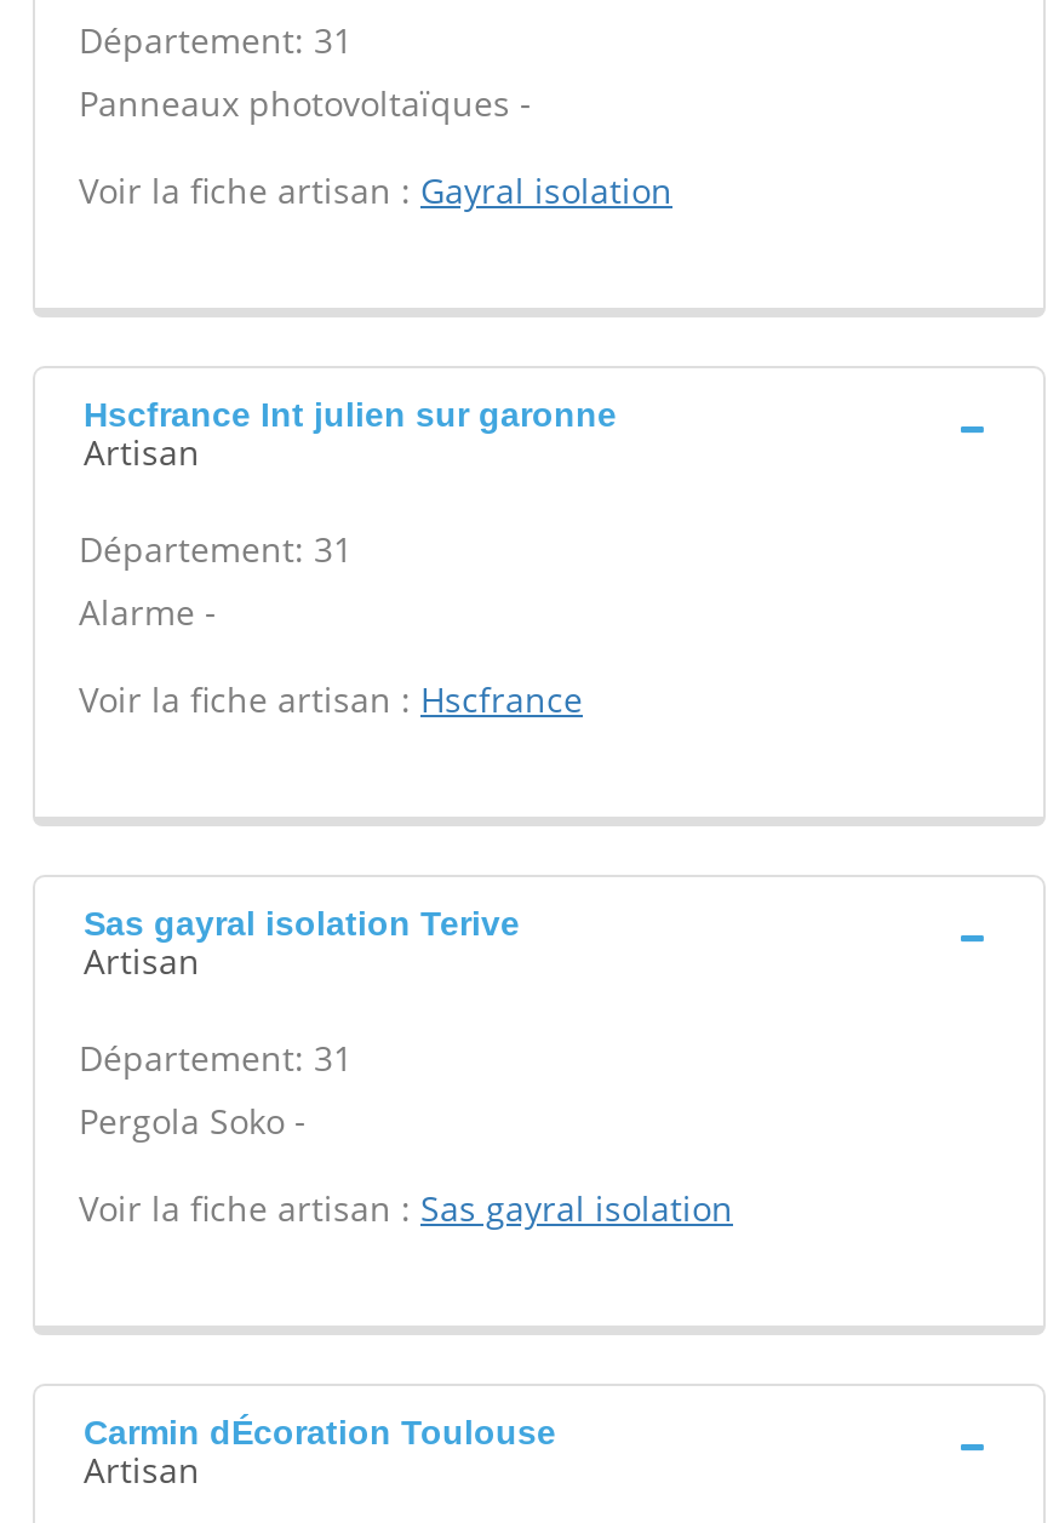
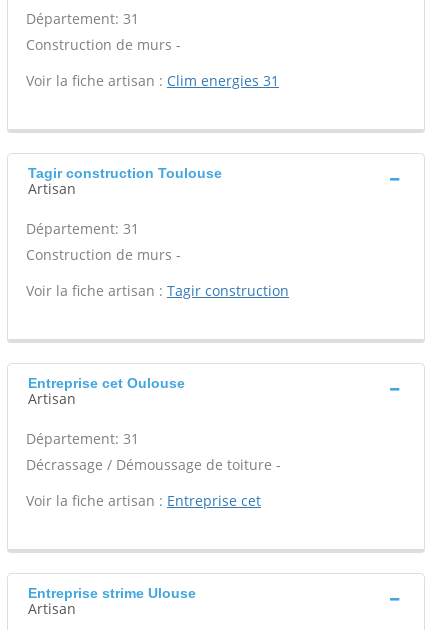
[79,80,532,126] Panneaux photovoltaïques - -> [26,35,181,54] Construction de murs -
[79,167,672,213] Voir la fiche artisan : Gayral isolation -> [26,71,279,90] Voir la fiche artisan : Clim energies 31
[84,395,617,434] Hscfrance Int julien sur garonne -> [28,165,222,181] Tagir construction Toulouse
[79,589,217,635] Alarme - -> [26,245,181,264] Construction de murs -
[79,676,583,722] Voir la fiche artisan : Hscfrance -> [26,281,289,300] Voir la fiche artisan : Tagir construction
[84,904,520,943] Sas gayral isolation Terive -> [28,375,185,391] Entreprise cet Oulouse
[79,1098,307,1144] Pergola Soko - -> [26,455,281,474] Décrassage / Démoussage de toiture -
[79,1185,733,1231] Voir la fiche artisan : Sas gayral isolation -> [26,491,261,510] Voir la fiche artisan : Entreprise cet
[84,1413,556,1452] Carmin dÉcoration Toulouse -> [28,585,196,601] Entreprise strime Ulouse

